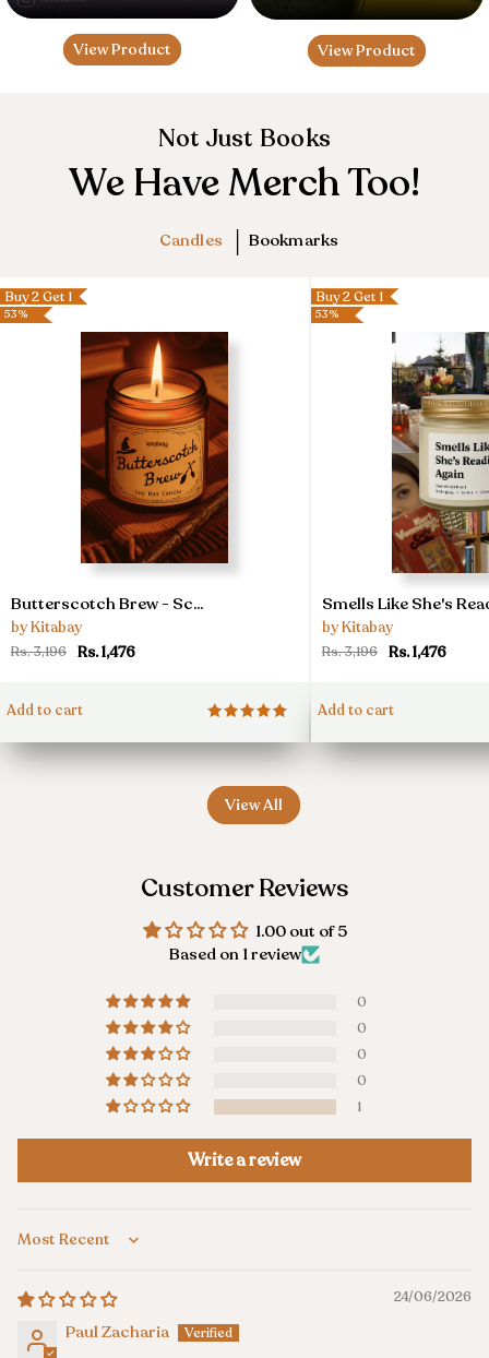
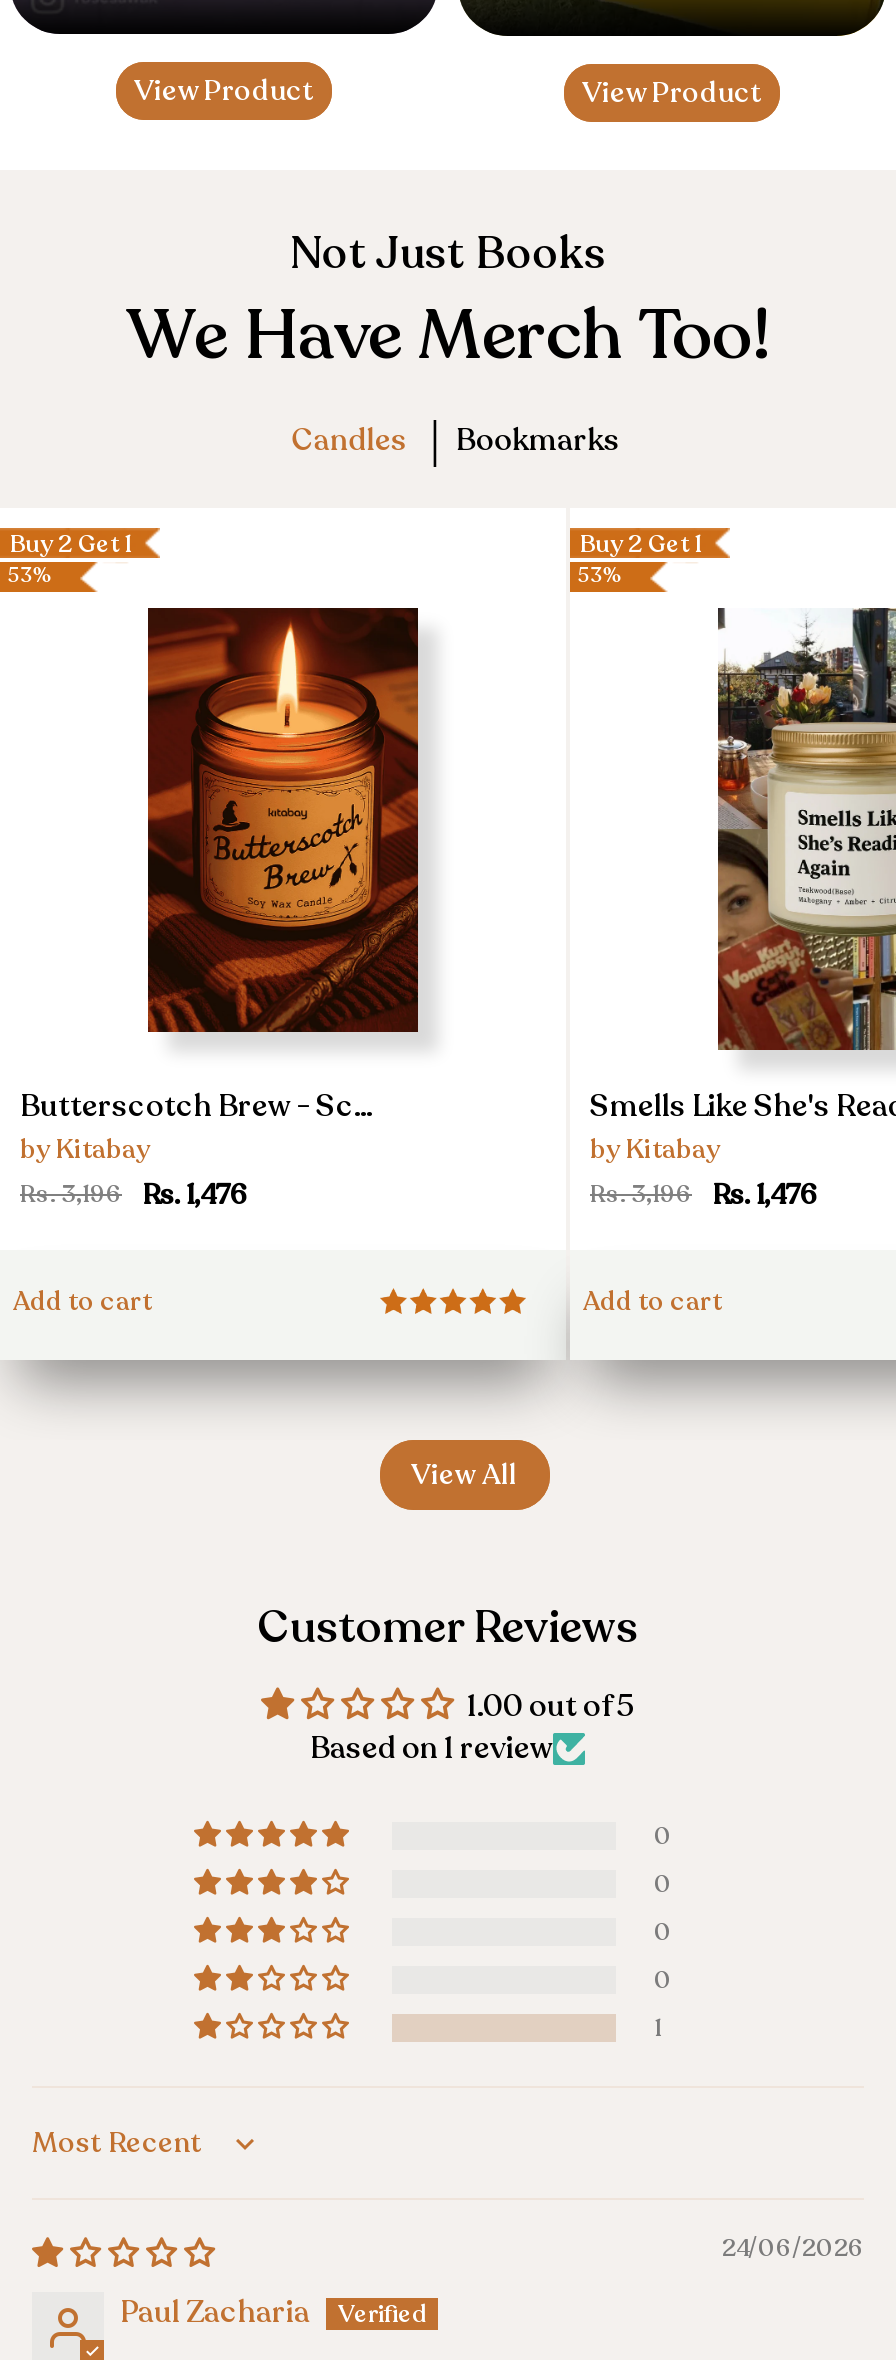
[188,1149,301,1173] Write a review -> none

